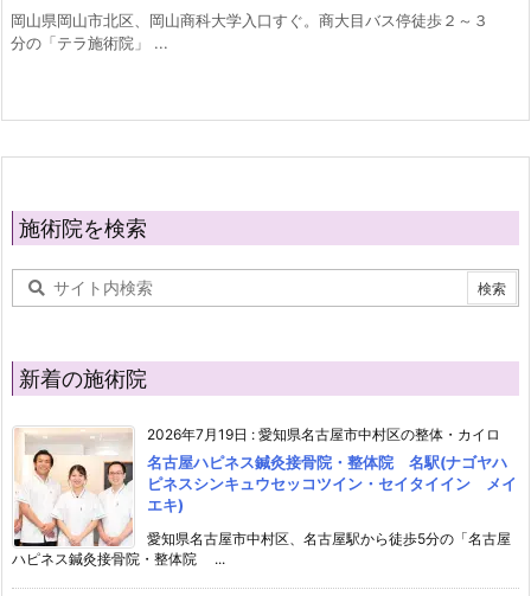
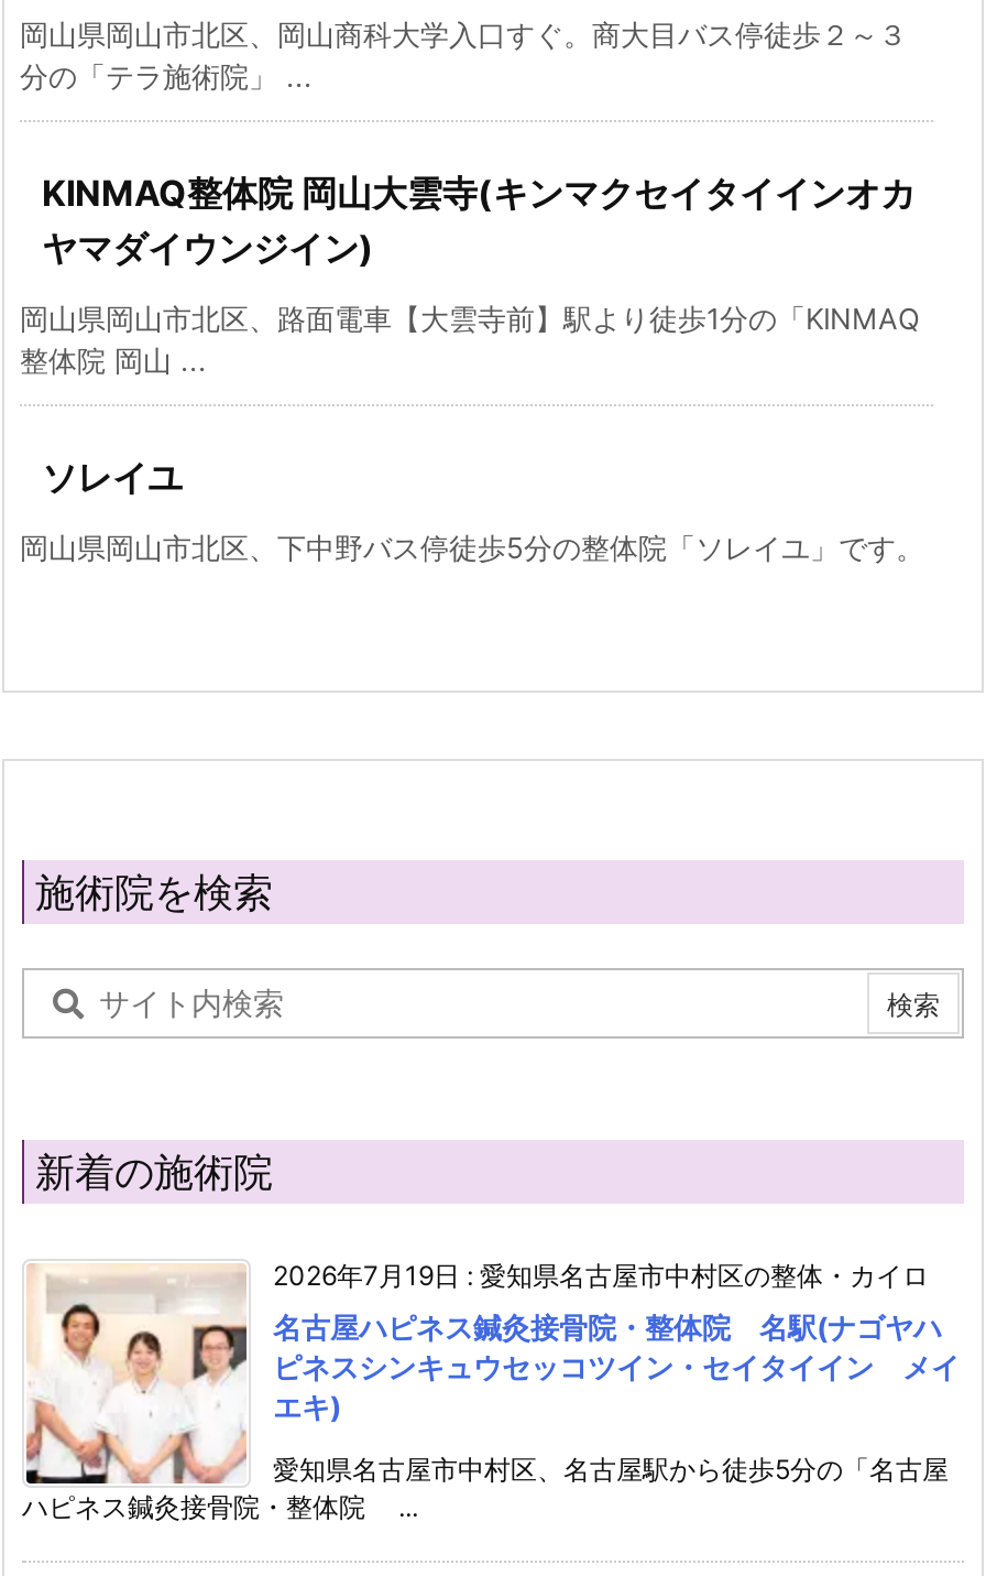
none -> [20,171,924,565] KINMAQ整体院 岡山大雲寺(キンマクセイタイインオカ | ヤマダイウンジイン) | 岡山県岡山市北区、路面電車【大雲寺前】駅より徒歩1分の「KINMAQ | 整体院 岡山 ... | ソレイユ | 岡山県岡山市北区、下中野バス停徒歩5分の整体院「ソレイユ」です。

